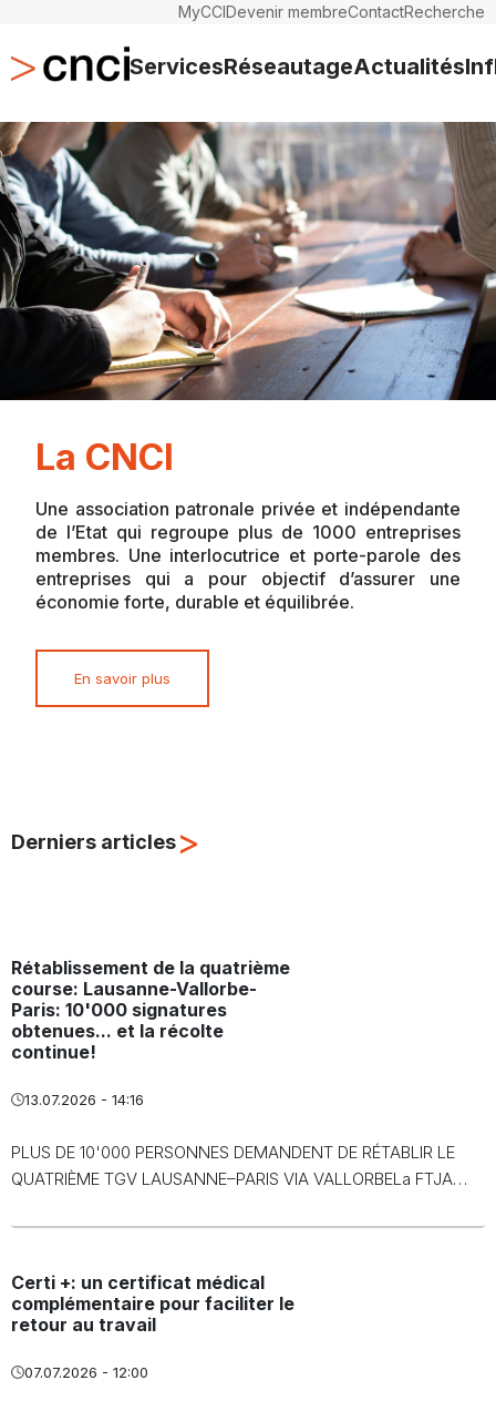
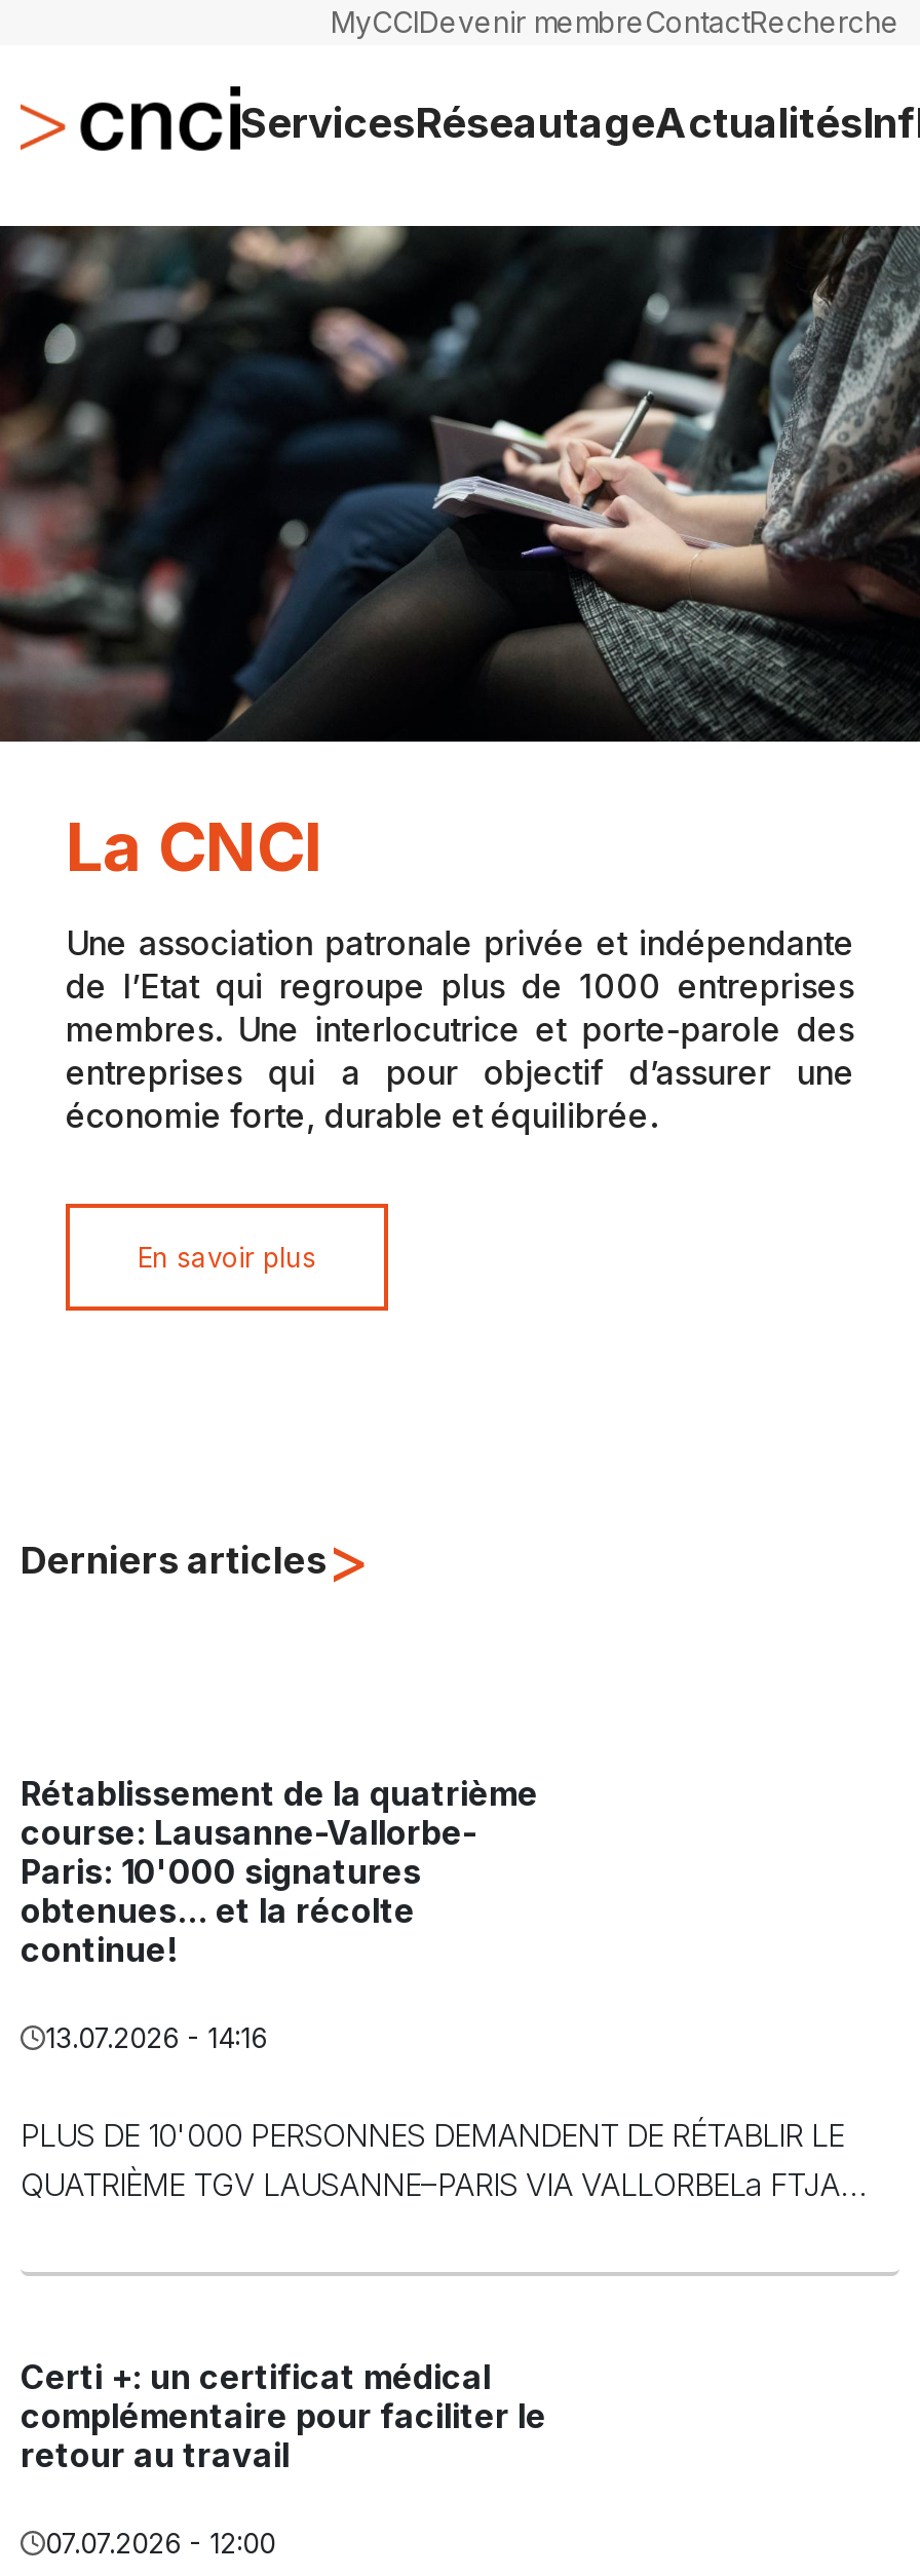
[3,121,493,401] [image] -> [6,224,914,744] [image]

